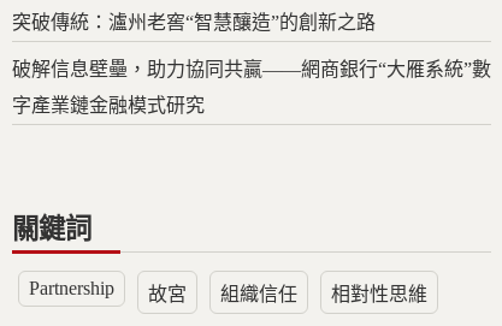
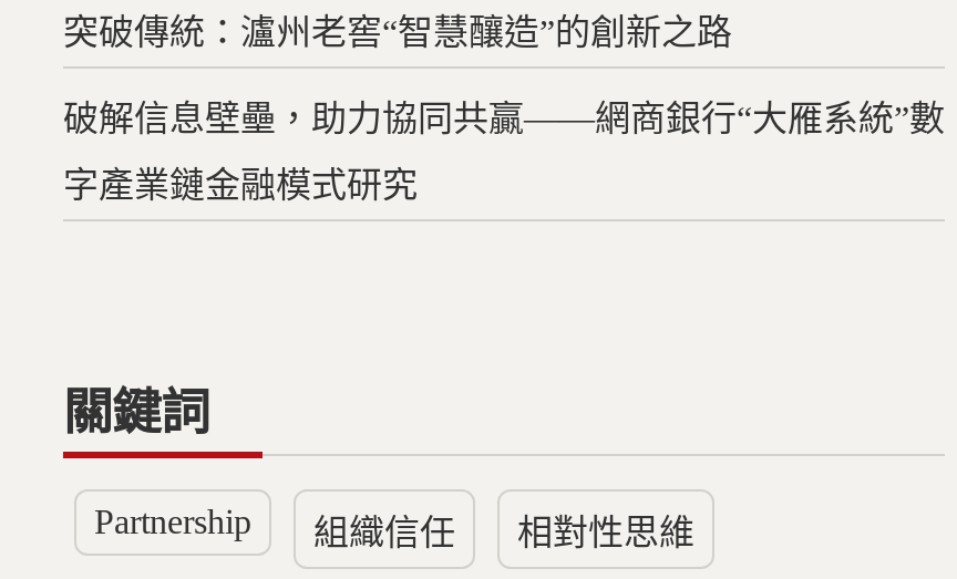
[148,284,187,304] 故宮 -> none

